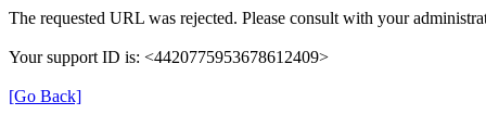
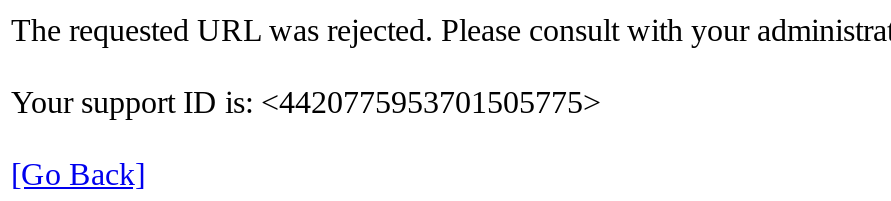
[9,48,329,66] Your support ID is: <4420775953678612409> -> [11,85,601,119] Your support ID is: <4420775953701505775>

